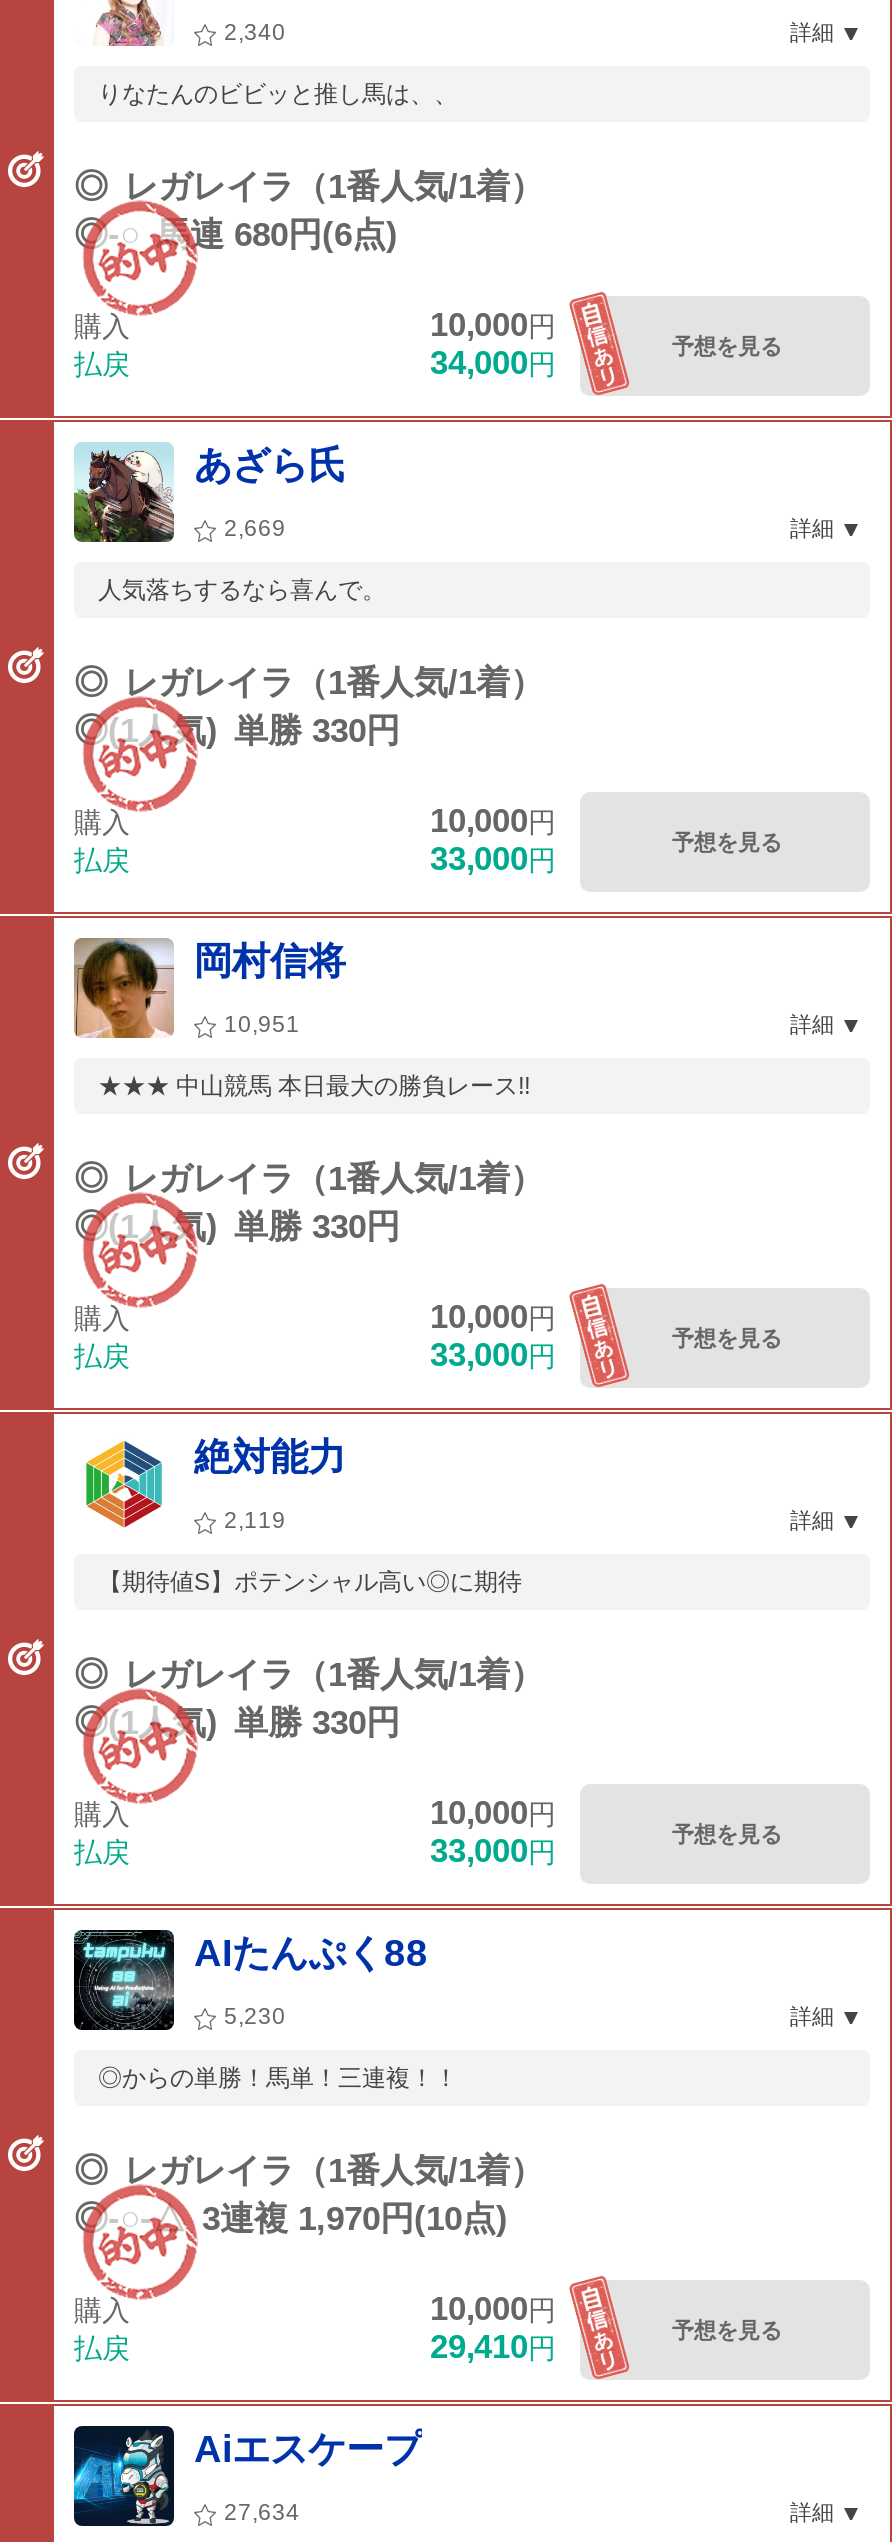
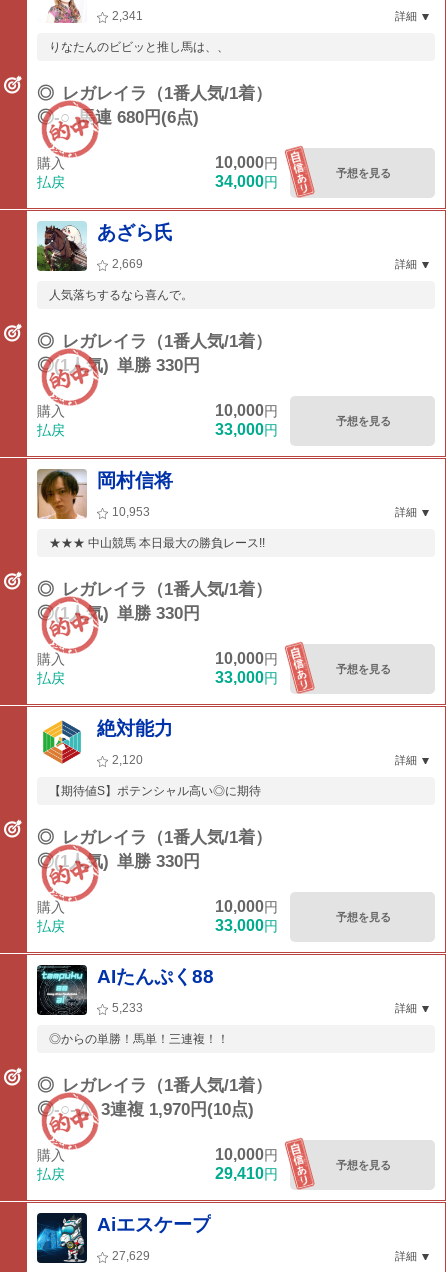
[224,20,286,44] 2,340 -> [112,10,143,22] 2,341
[224,1012,300,1036] 10,951 -> [112,506,150,518] 10,953
[224,1508,286,1532] 2,119 -> [112,754,143,766] 2,120
[224,2004,286,2028] 5,230 -> [112,1002,143,1014] 5,233
[224,2500,300,2524] 27,634 -> [112,1250,150,1262] 27,629

